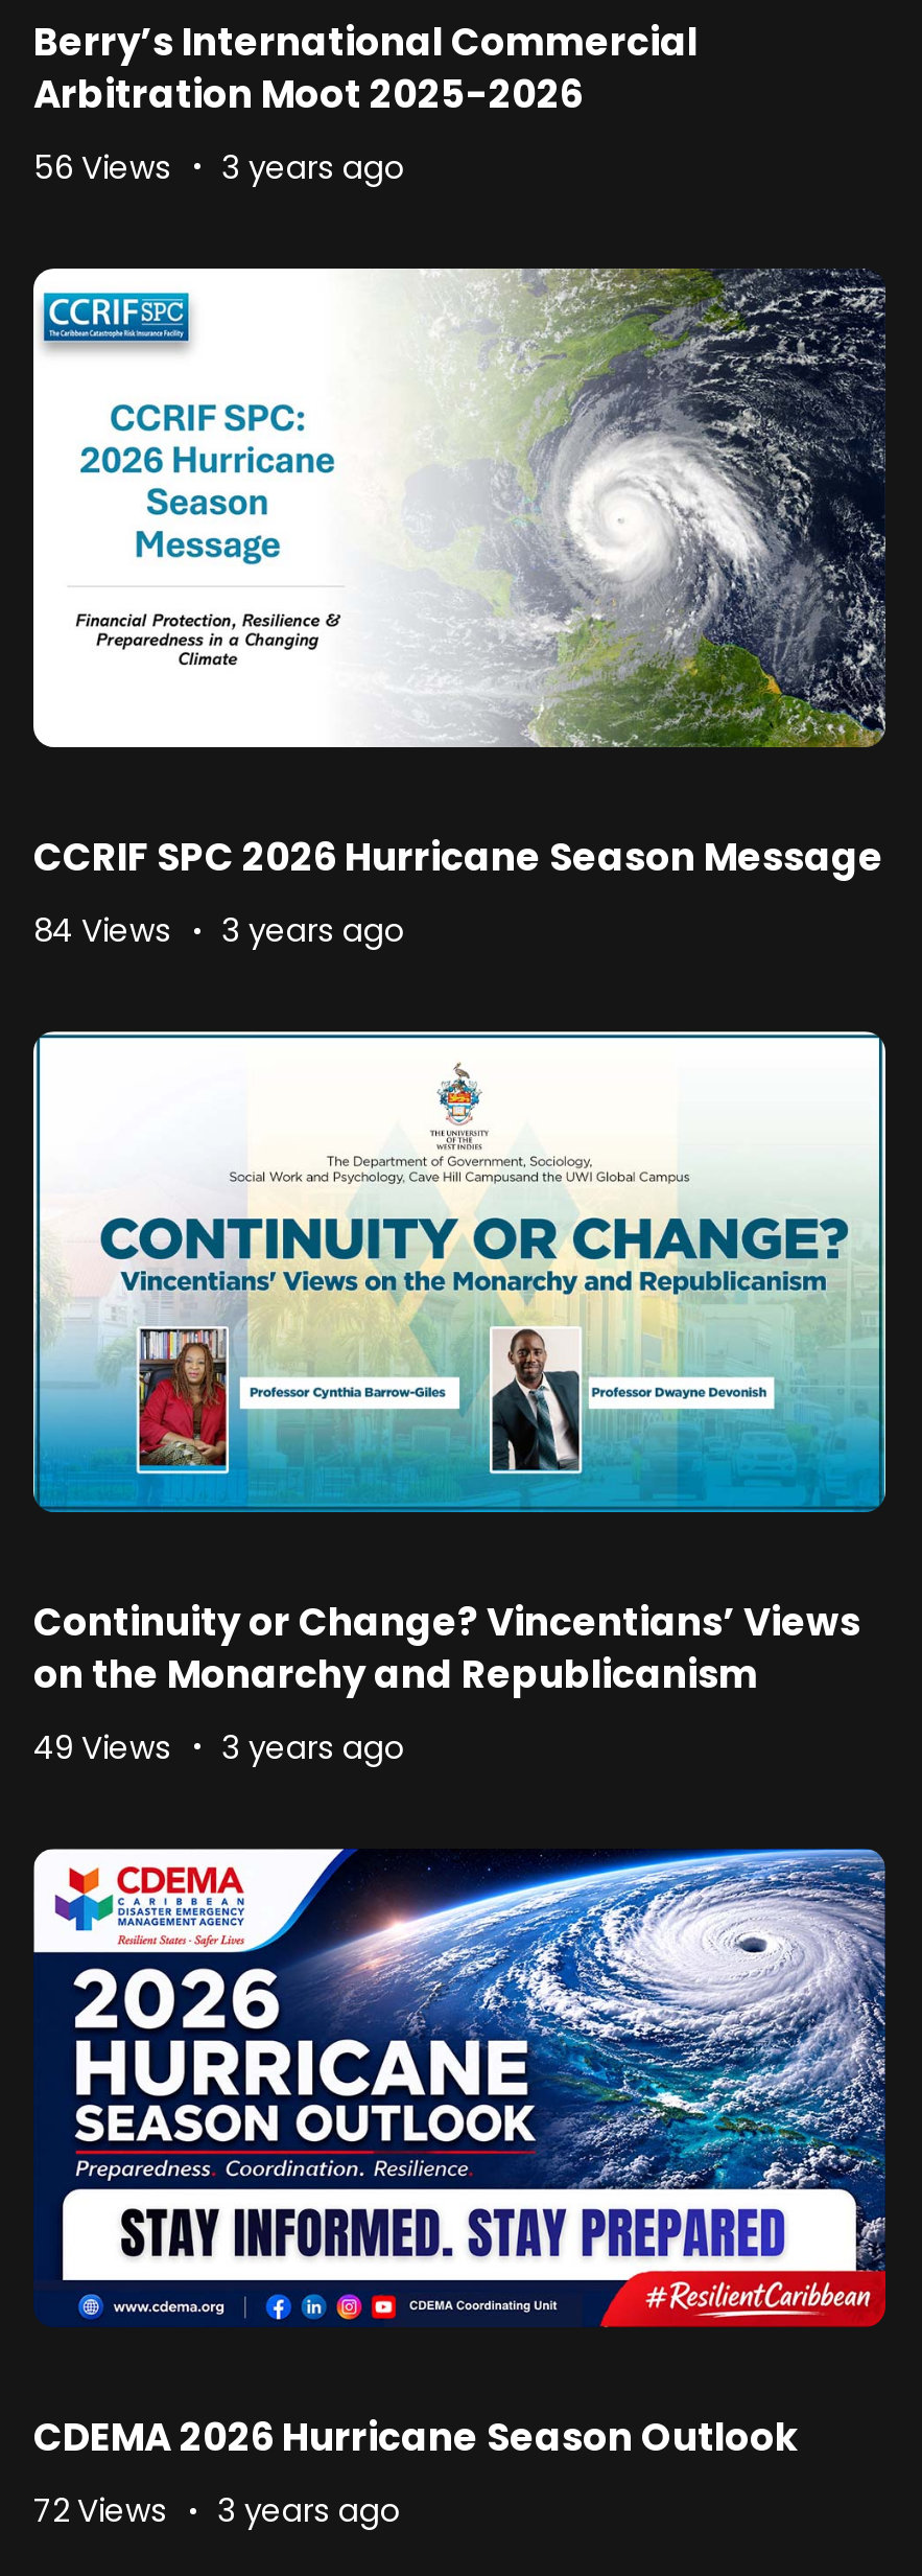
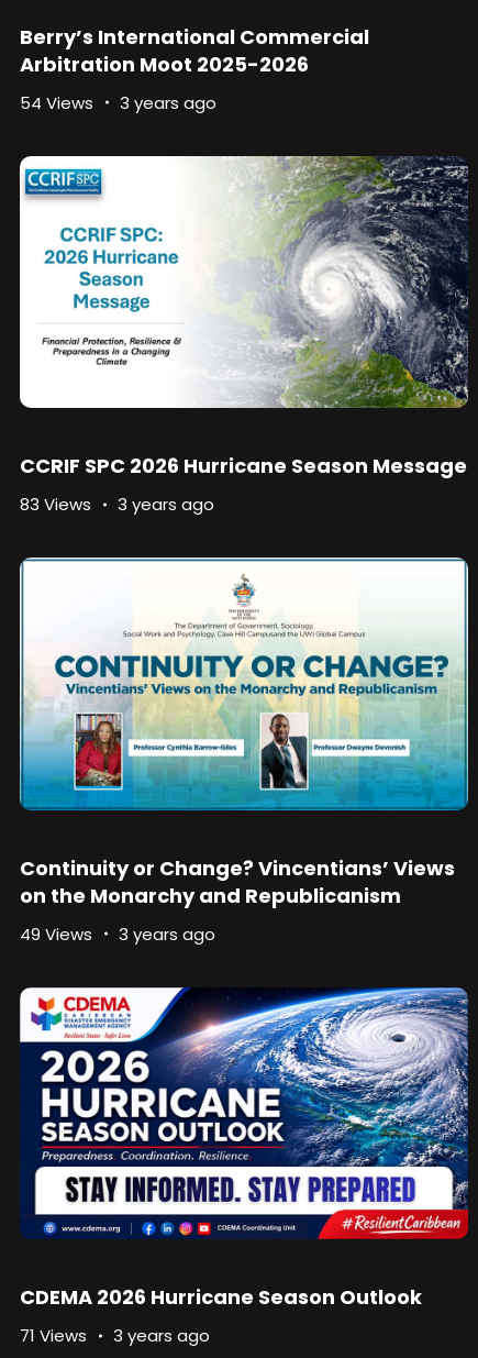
[33,145,405,189] 56 Views 3 years ago -> [20,91,216,114] 54 Views 3 years ago
[33,909,405,952] 84 Views 3 years ago -> [20,493,214,516] 83 Views 3 years ago
[33,2489,401,2533] 72 Views 3 years ago -> [20,1324,210,1347] 71 Views 3 years ago

